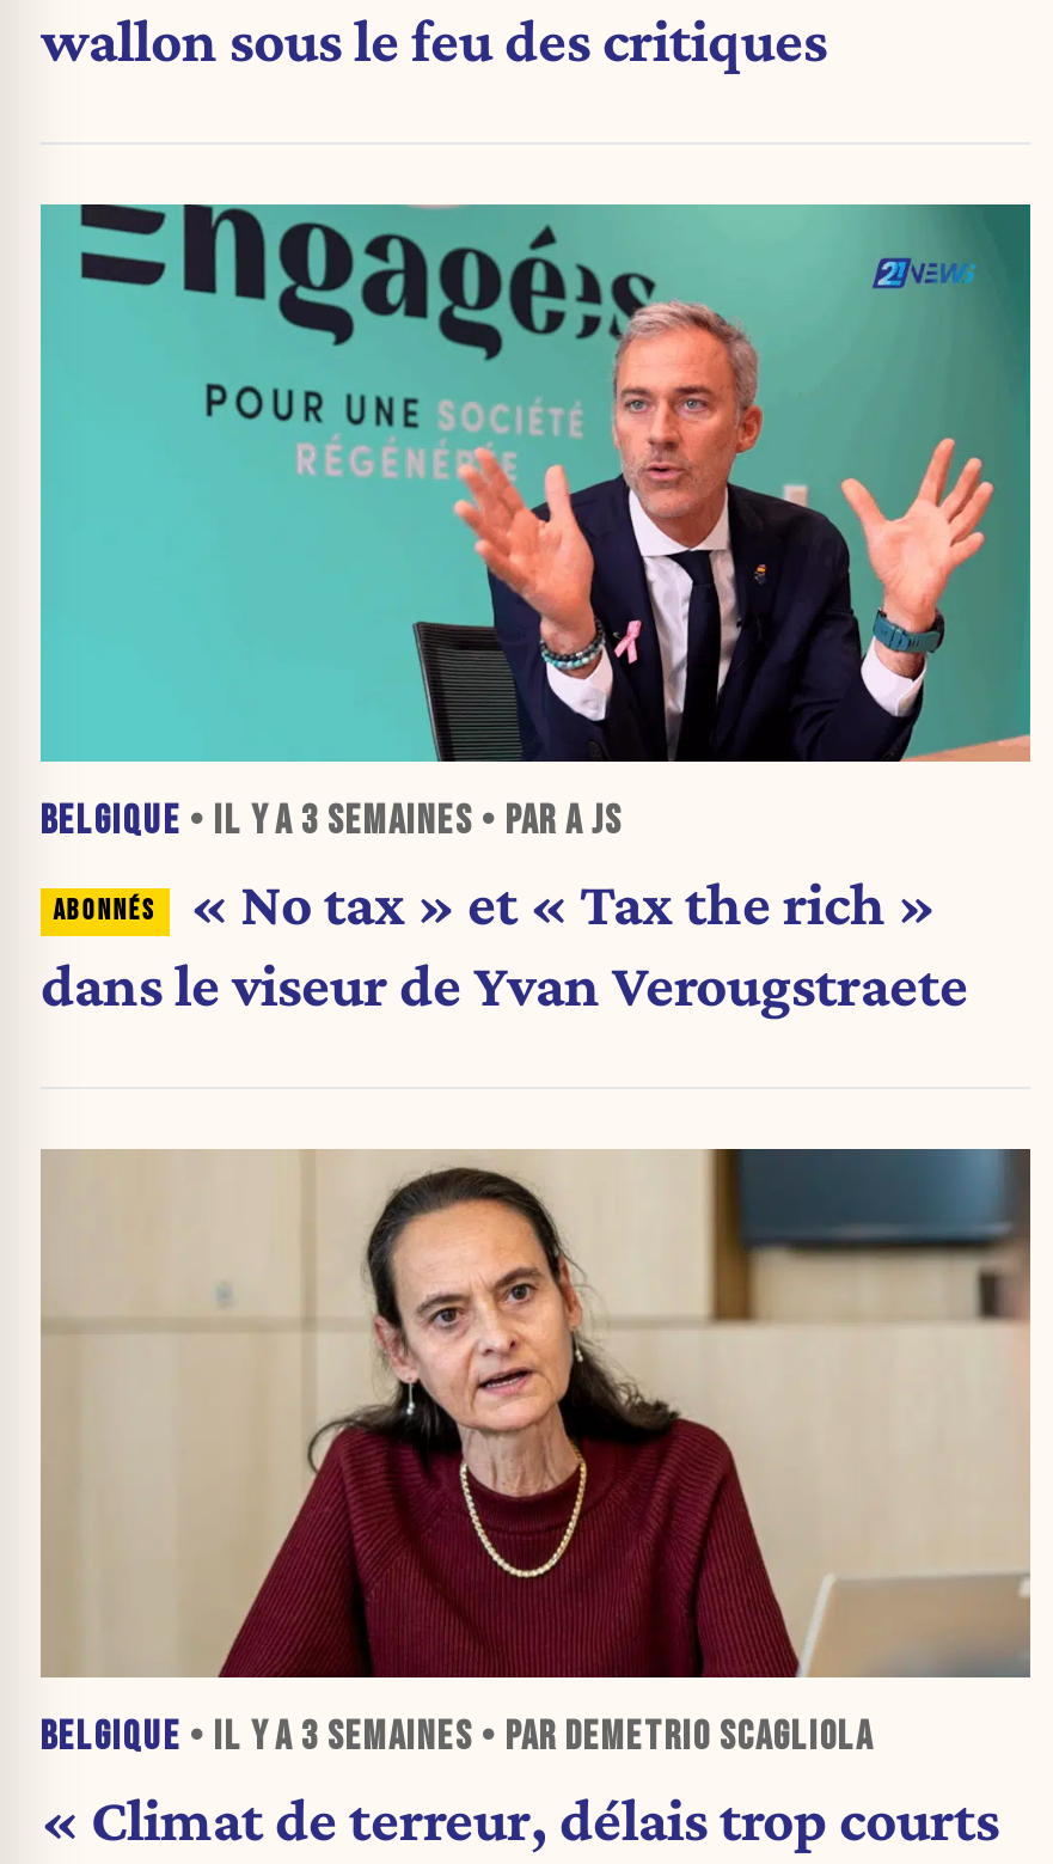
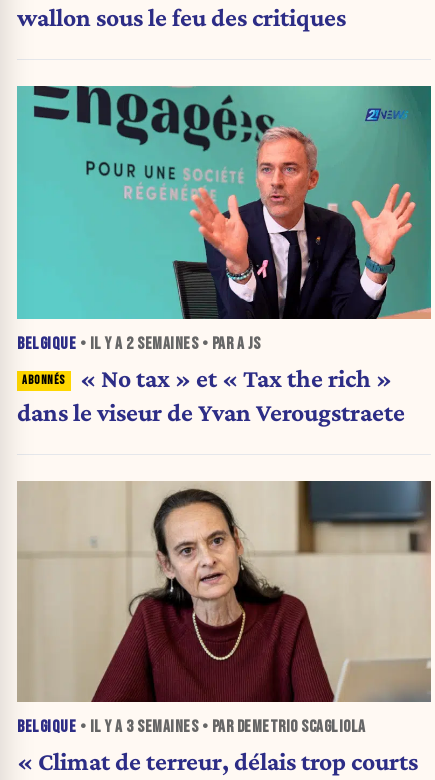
[41,797,623,845] BELGIQUE • IL Y A 3 SEMAINES • PAR A JS -> [17,333,260,353] BELGIQUE • IL Y A 2 SEMAINES • PAR A JS

